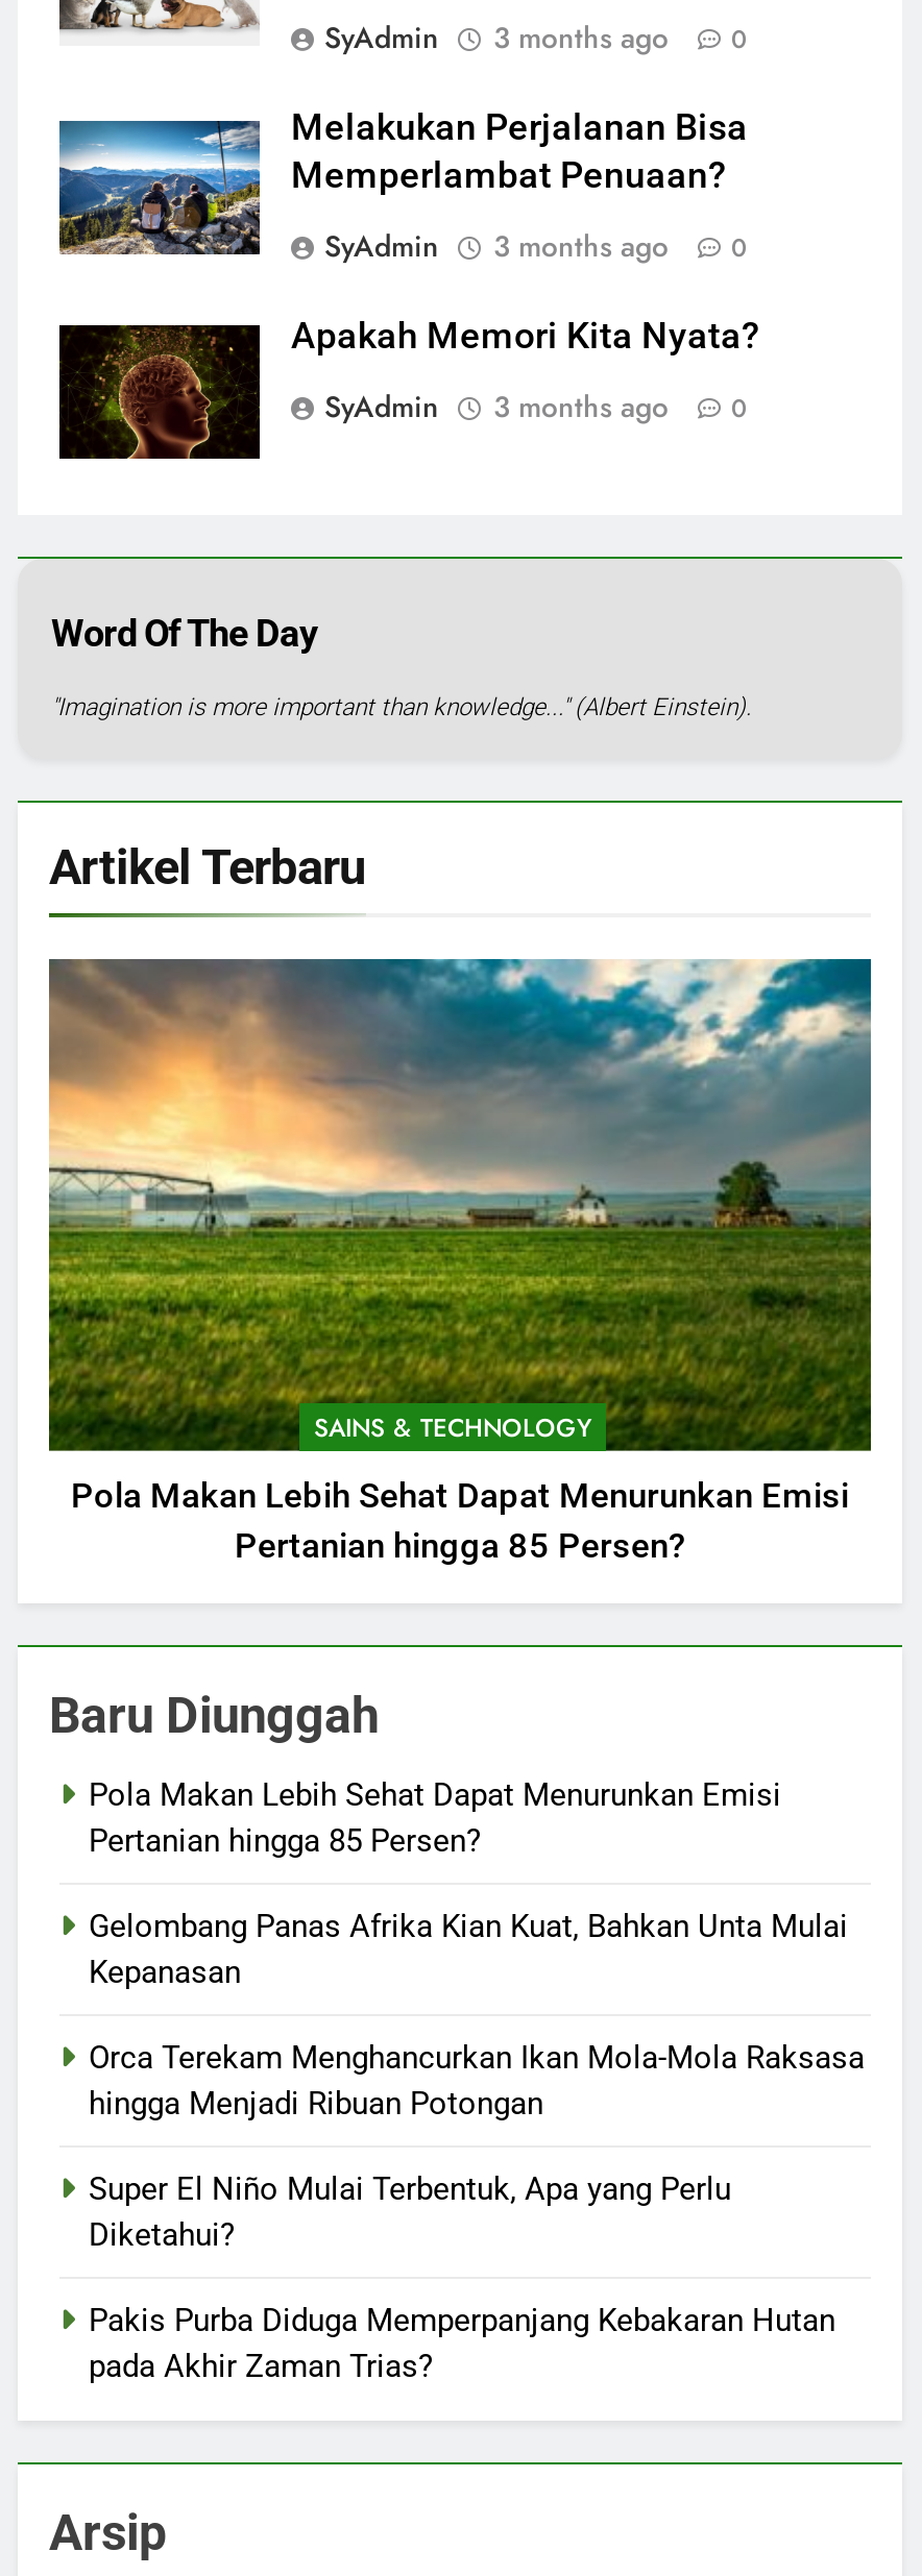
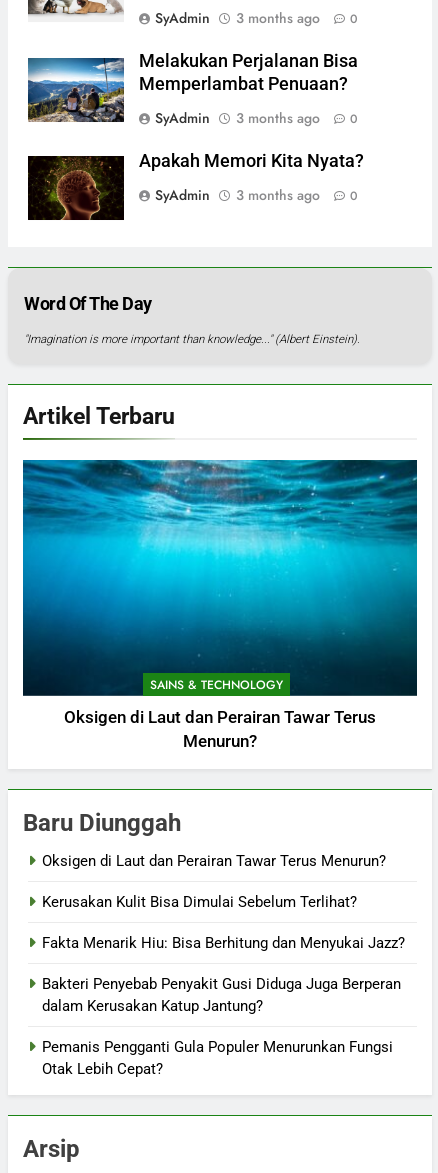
[47,957,873,1566] [image] | Pola Makan Lebih Sehat Dapat Menurunkan Emisi | Pertanian hingga 85 Persen? -> [22,459,418,751] [image] | Oksigen di Laut dan Perairan Tawar Terus | Menurun?
[89,1777,781,1860] Pola Makan Lebih Sehat Dapat Menurunkan Emisi | Pertanian hingga 85 Persen? -> [42,852,386,870] Oksigen di Laut dan Perairan Tawar Terus Menurun?
[89,1908,848,1991] Gelombang Panas Afrika Kian Kuat, Bahkan Unta Mulai | Kepanasan -> [42,893,357,911] Kerusakan Kulit Bisa Dimulai Sebelum Terlihat?
[89,2039,865,2123] Orca Terekam Menghancurkan Ikan Mola-Mola Raksasa | hingga Menjadi Ribuan Potongan -> [42,934,405,952] Fakta Menarik Hiu: Bisa Berhitung dan Menyukai Jazz?
[89,2171,731,2254] Super El Niño Mulai Terbentuk, Apa yang Perlu | Diketahui? -> [42,975,401,1015] Bakteri Penyebab Penyakit Gusi Diduga Juga Berperan | dalam Kerusakan Katup Jantung?
[89,2302,835,2385] Pakis Purba Diduga Memperpanjang Kebakaran Hutan | pada Akhir Zaman Trias? -> [42,1038,393,1078] Pemanis Pengganti Gula Populer Menurunkan Fungsi | Otak Lebih Cepat?

